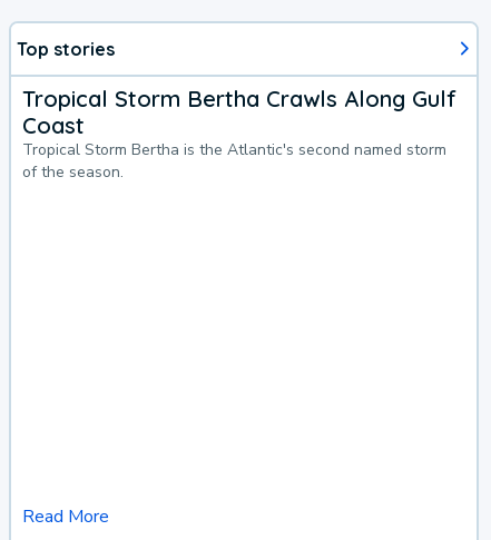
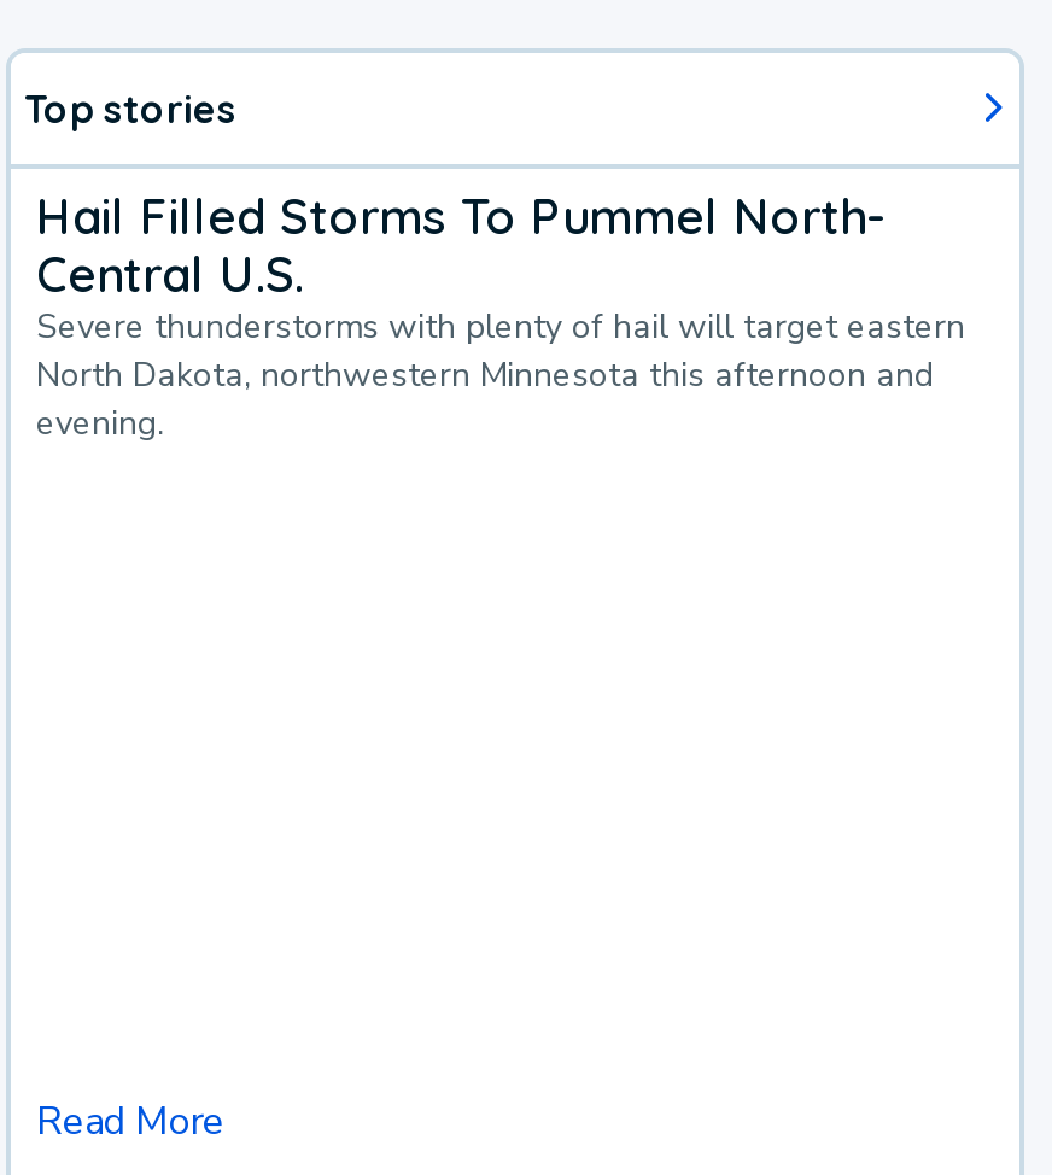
[23,84,457,182] Tropical Storm Bertha Crawls Along Gulf | Coast | Tropical Storm Bertha is the Atlantic's second named storm | of the season. -> [36,185,965,446] Hail Filled Storms To Pummel North- | Central U.S. | Severe thunderstorms with plenty of hail will target eastern | North Dakota, northwestern Minnesota this afternoon and | evening.

